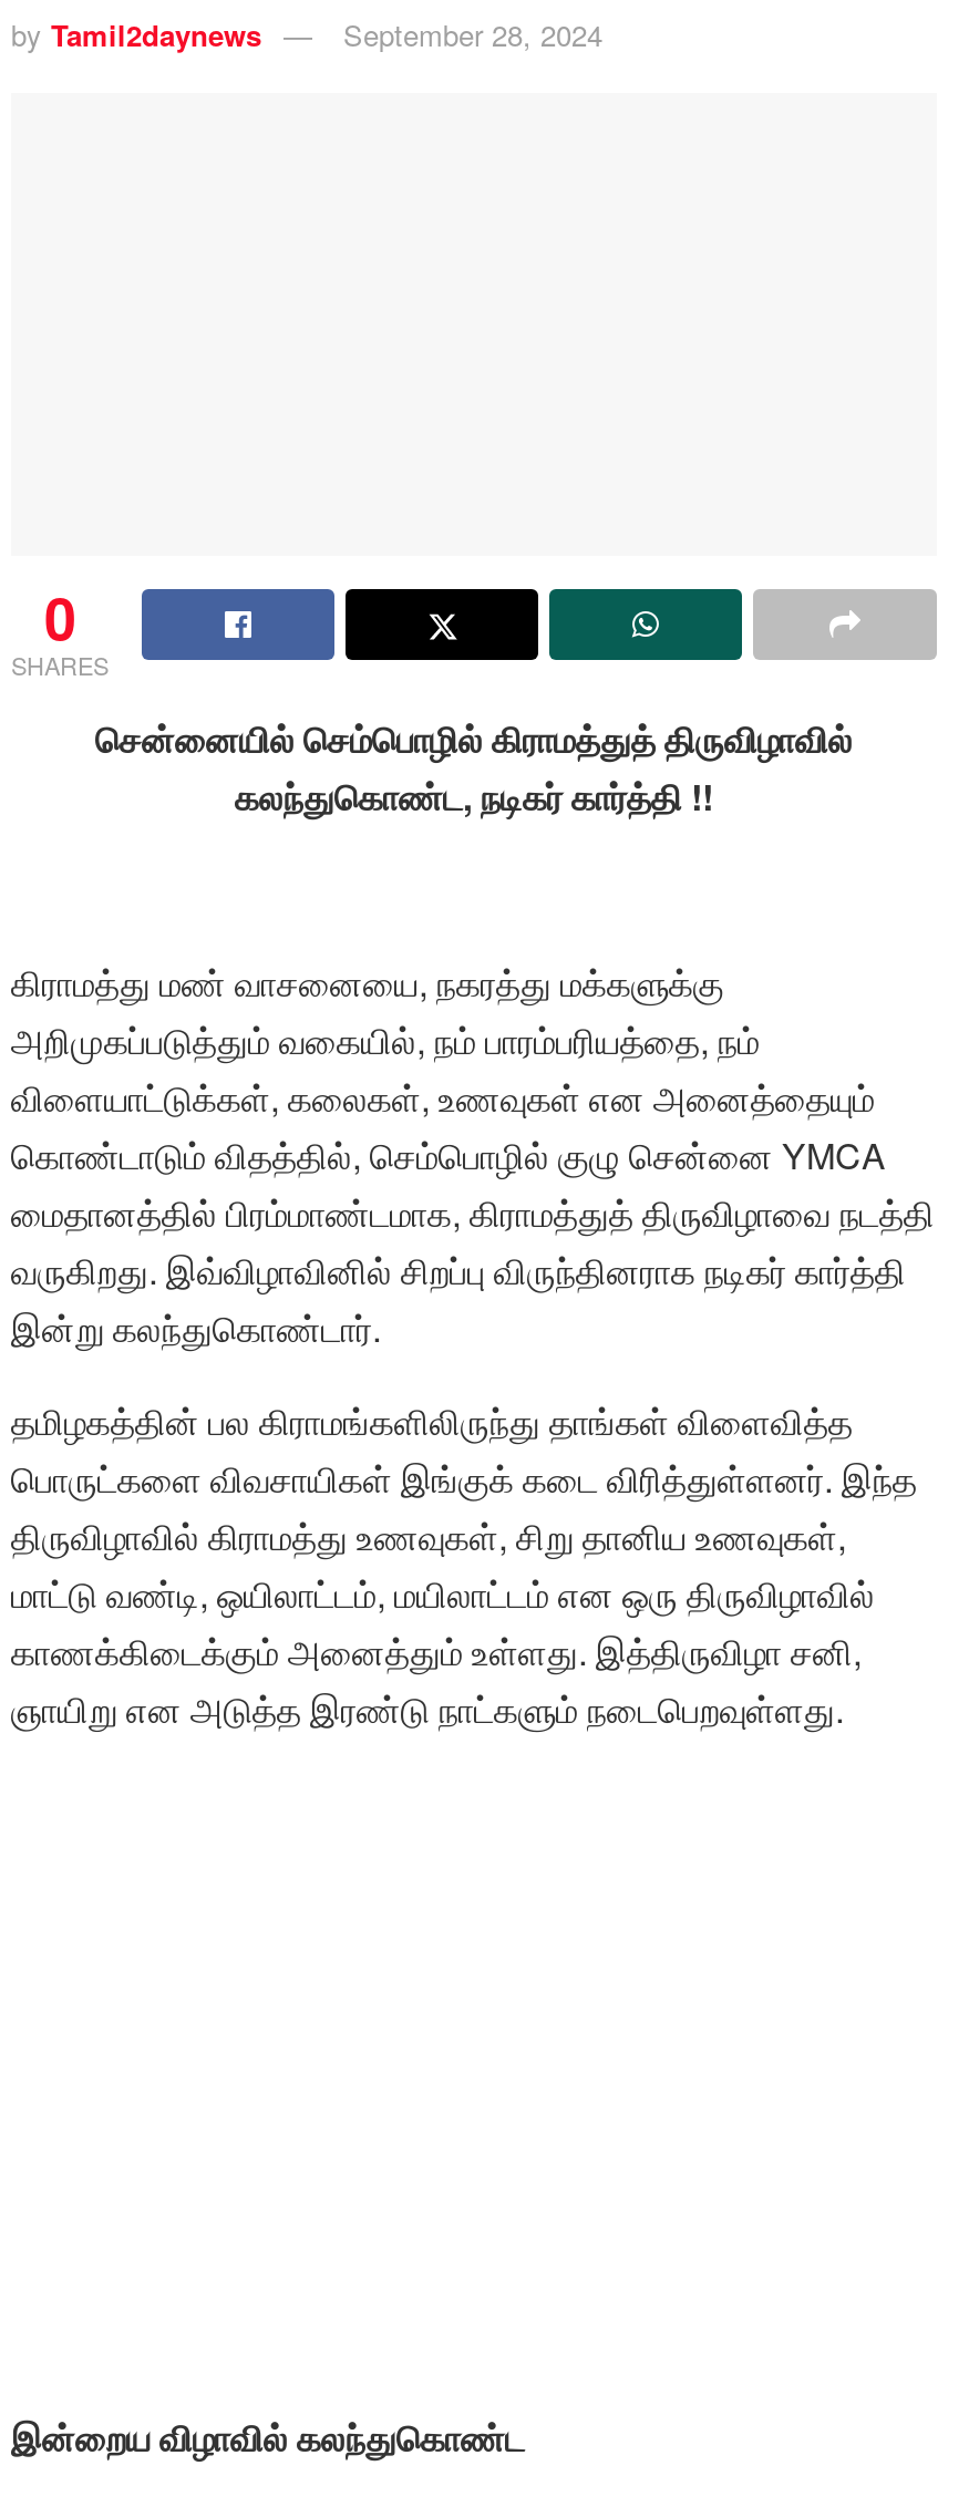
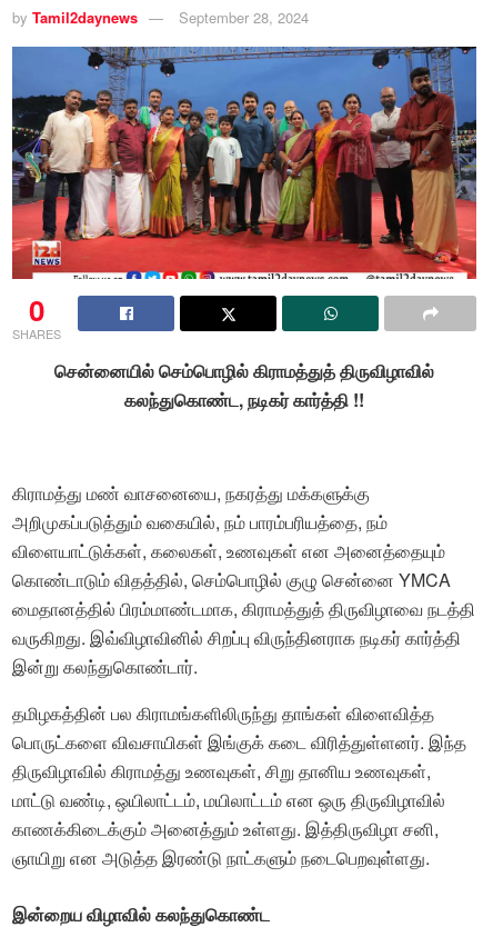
none -> [11,46,477,280] [image]

